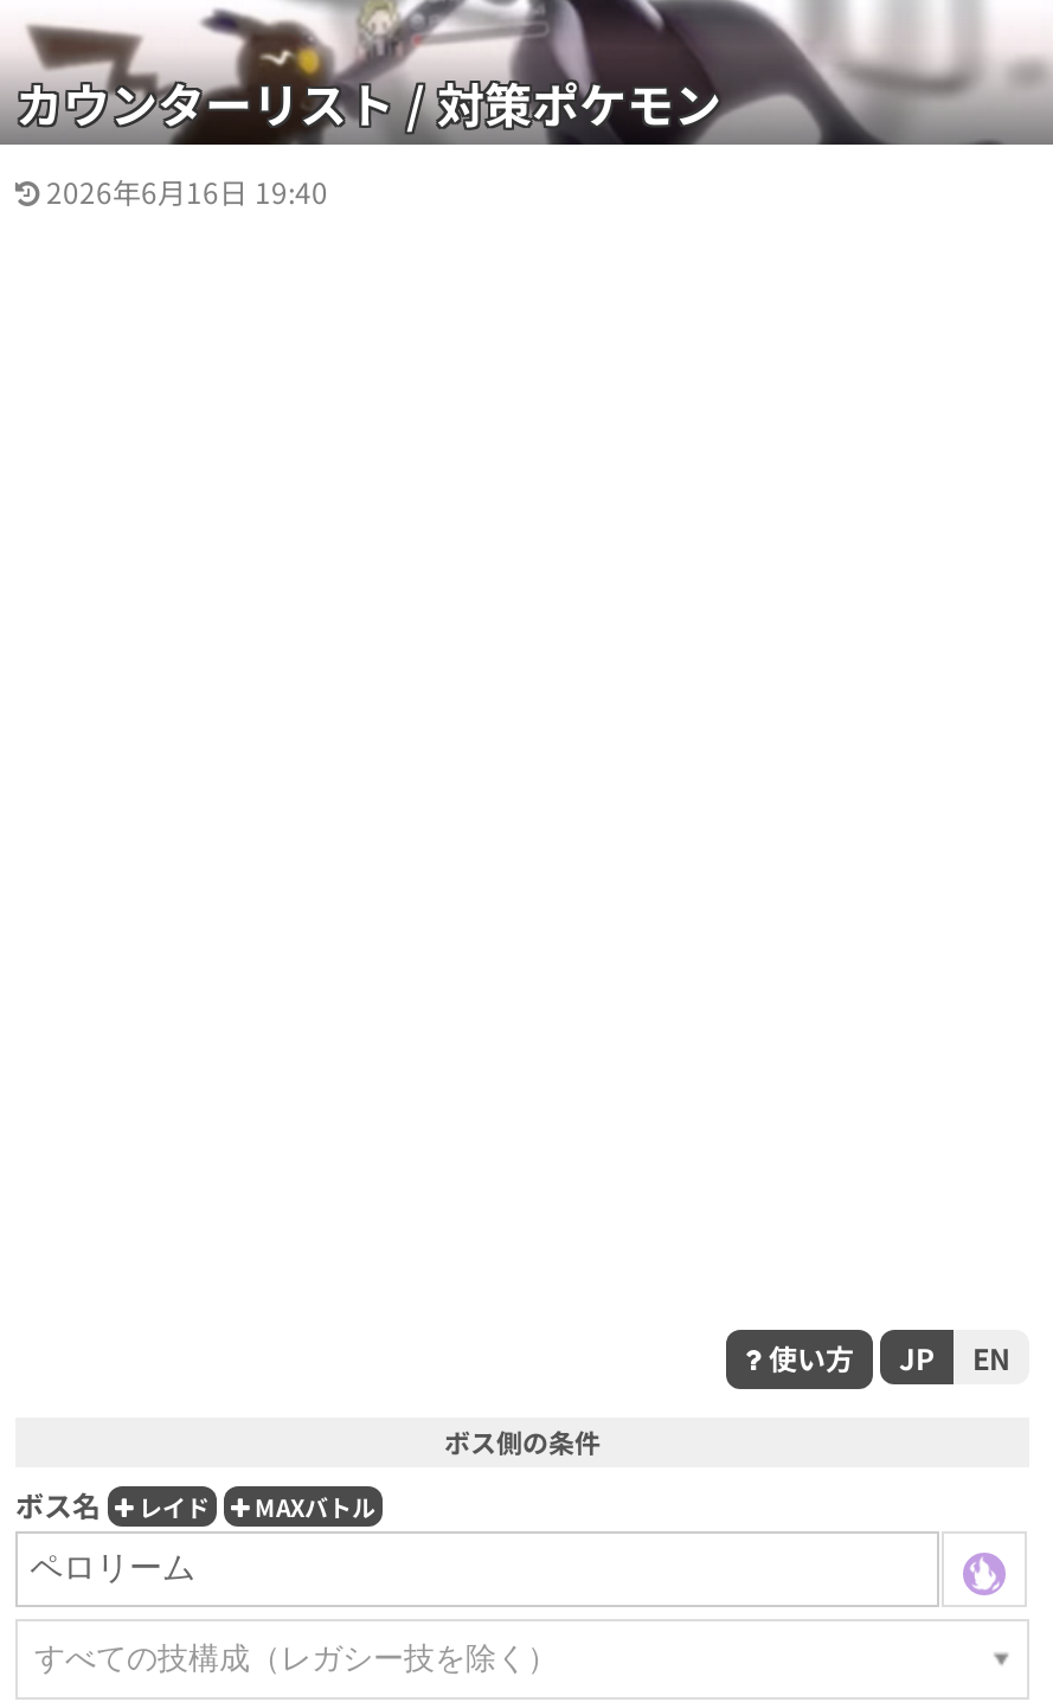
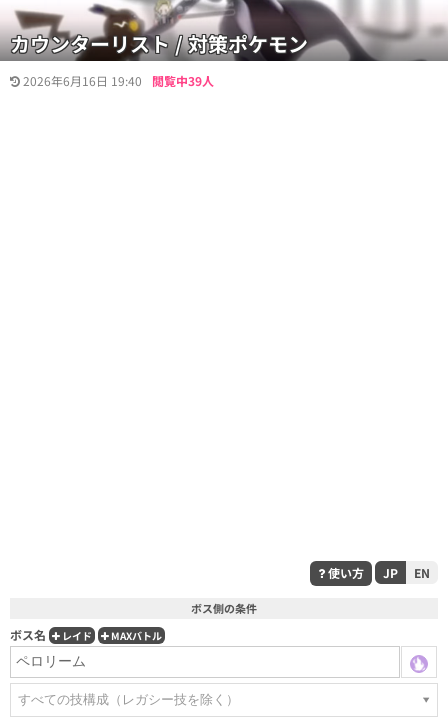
[39,172,328,212] 2026年6月16日 19:40 -> [20,72,214,89] 2026年6月16日 19:40 閲覧中39人

